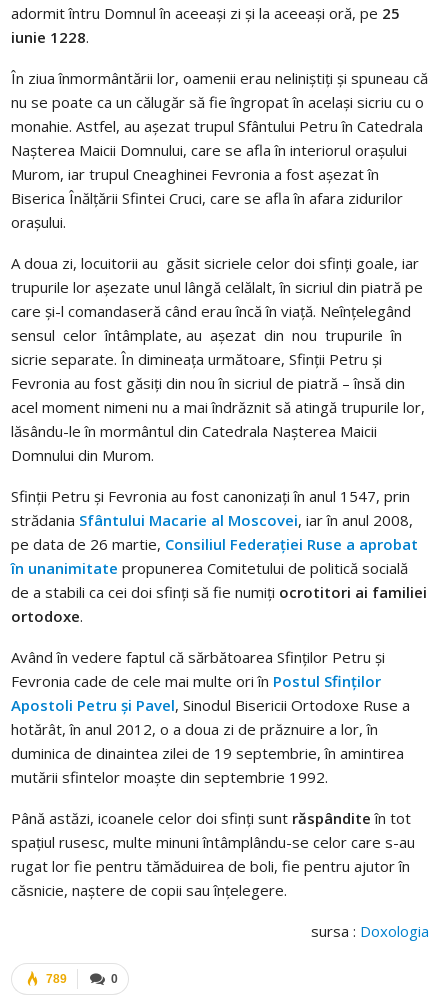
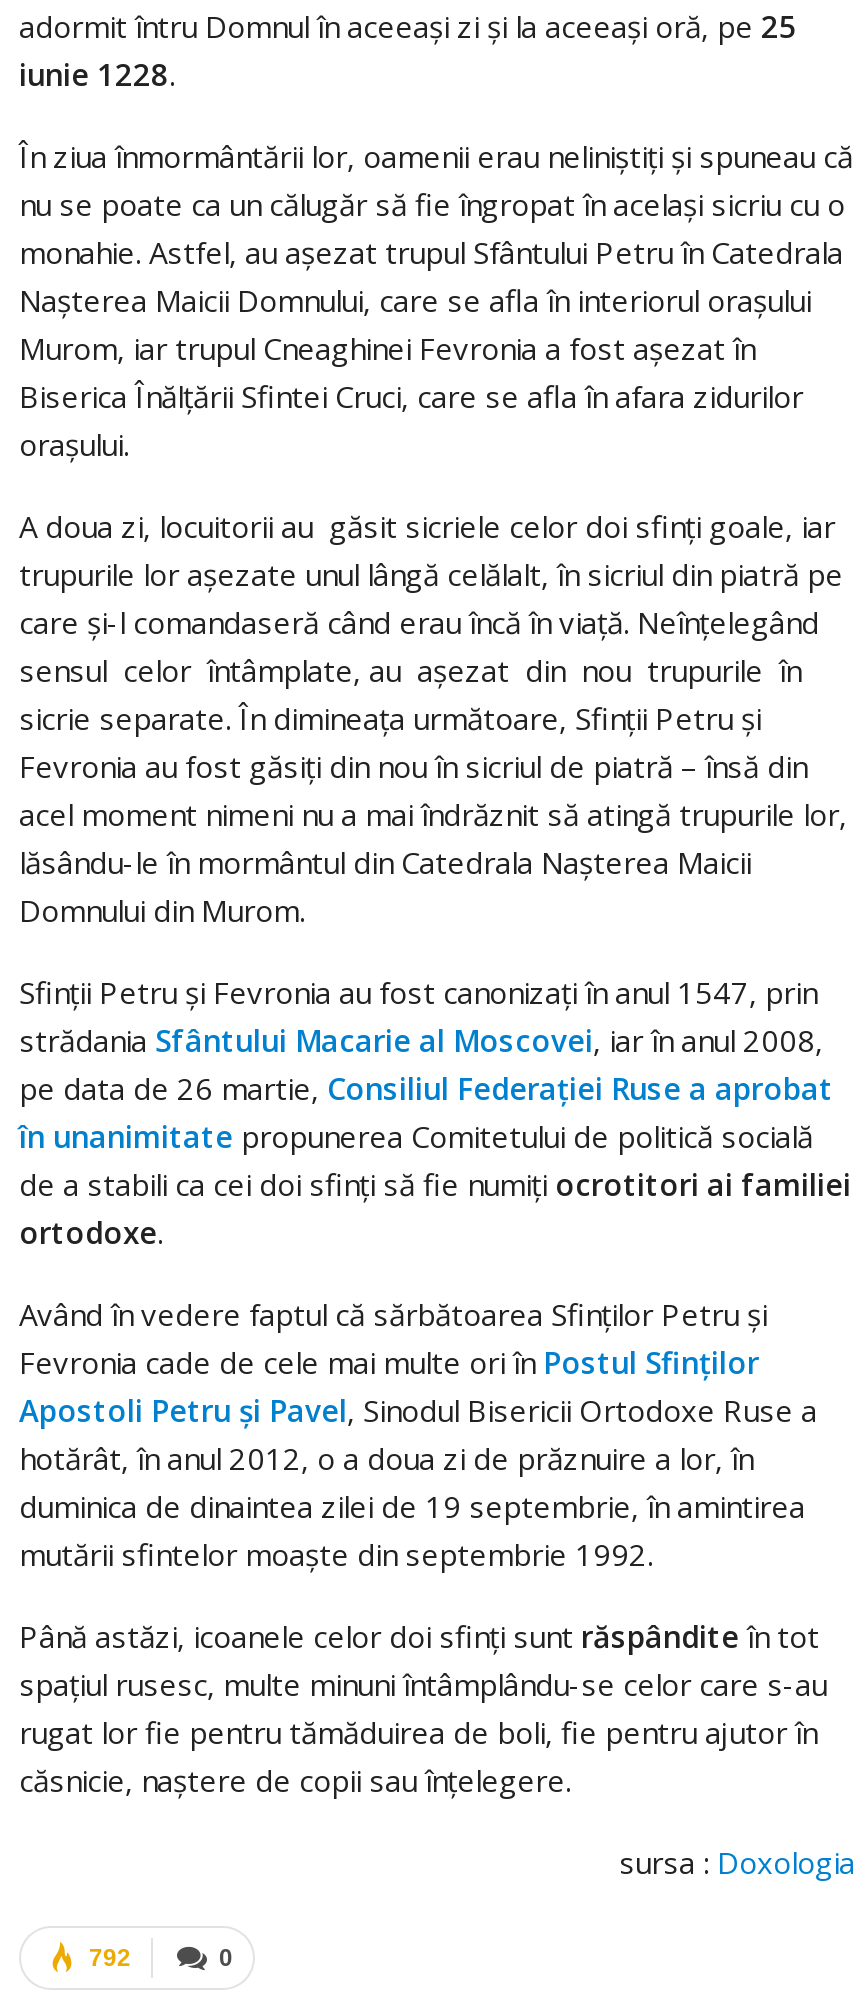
[46,972,67,986] 789 -> [89,1944,131,1972] 792

